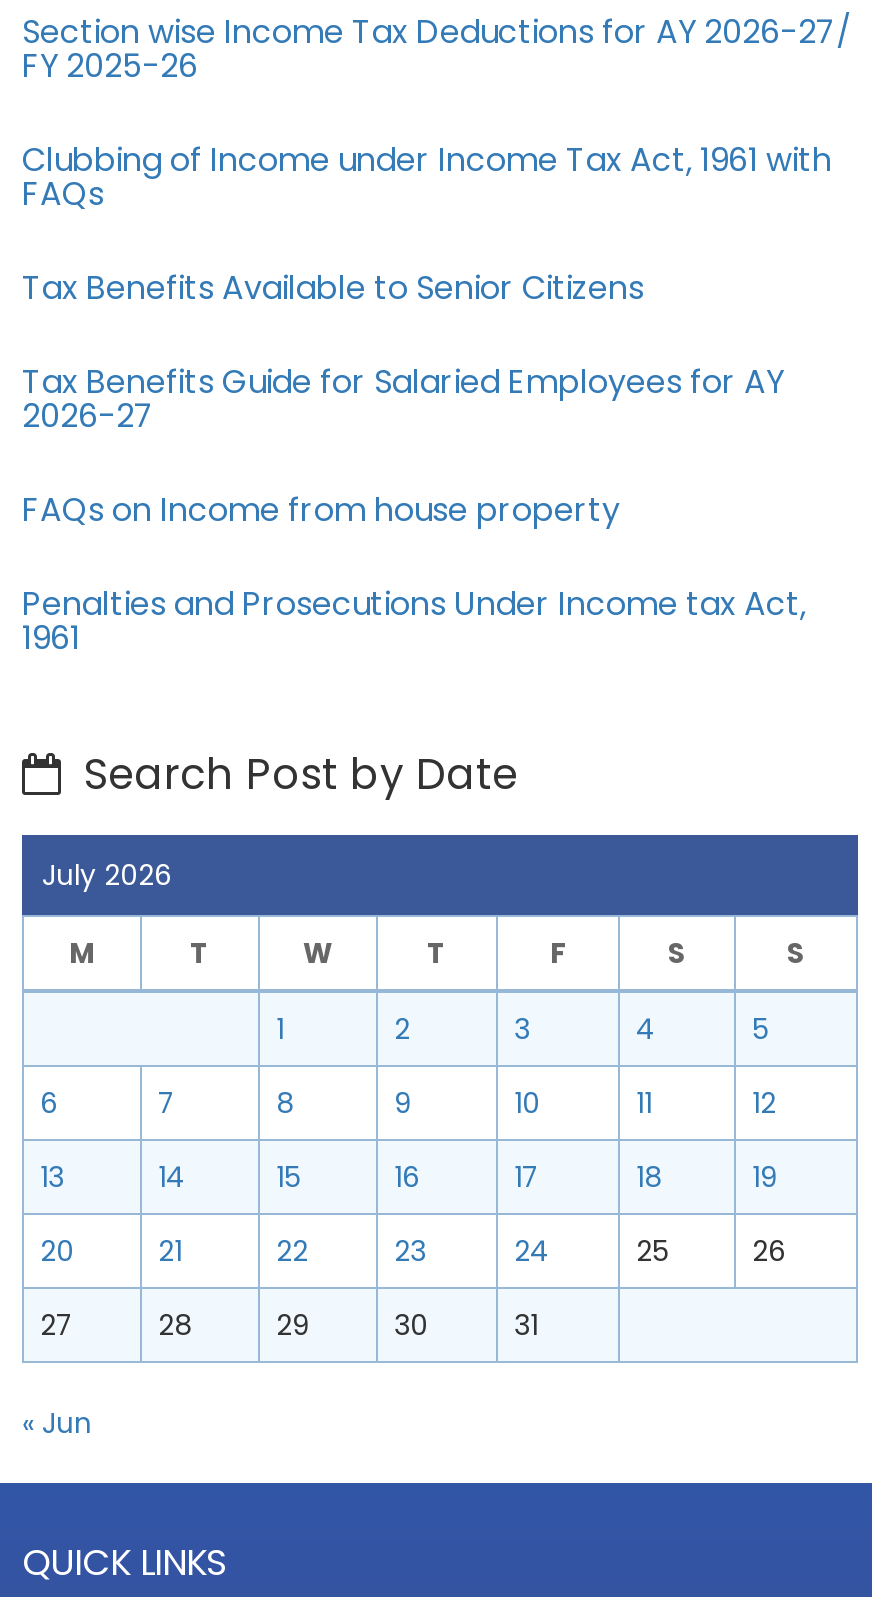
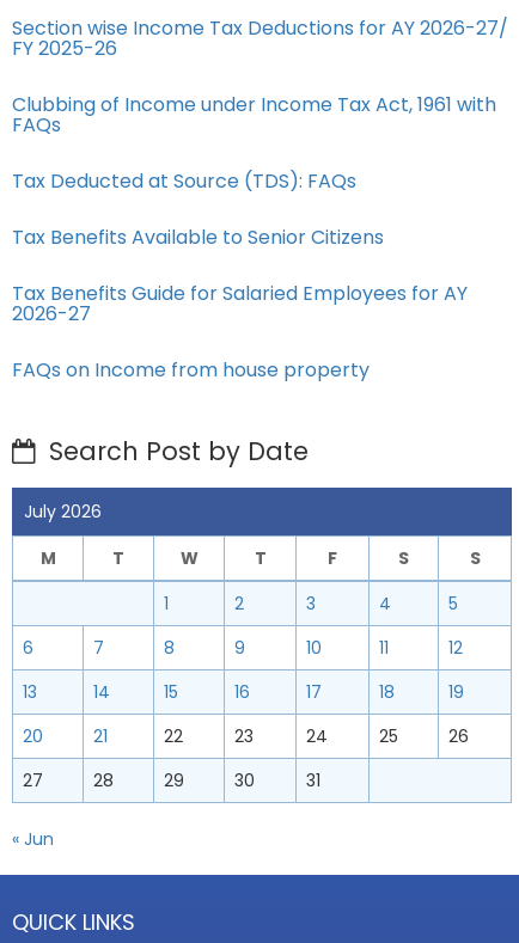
none -> [12,167,356,195] Tax Deducted at Source (TDS): FAQs
moved [22,265,784,533] -> [12,223,468,384]: Tax Benefits Available to Senior Citizens | Tax Benefits Guide for Salaried Employees for AY | 2026-27 | FAQs on Income from house property
[22,581,806,661] Penalties and Prosecutions Under Income tax Act, | 1961 -> none

